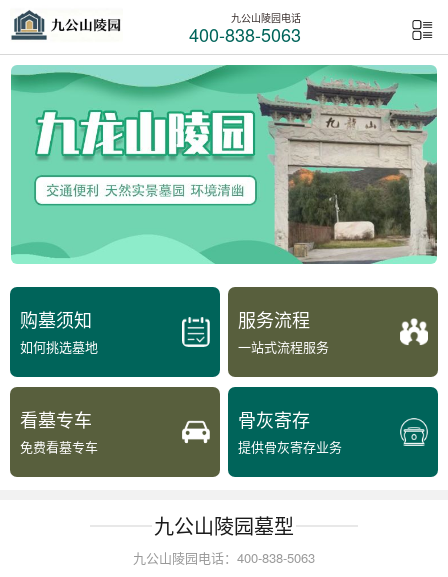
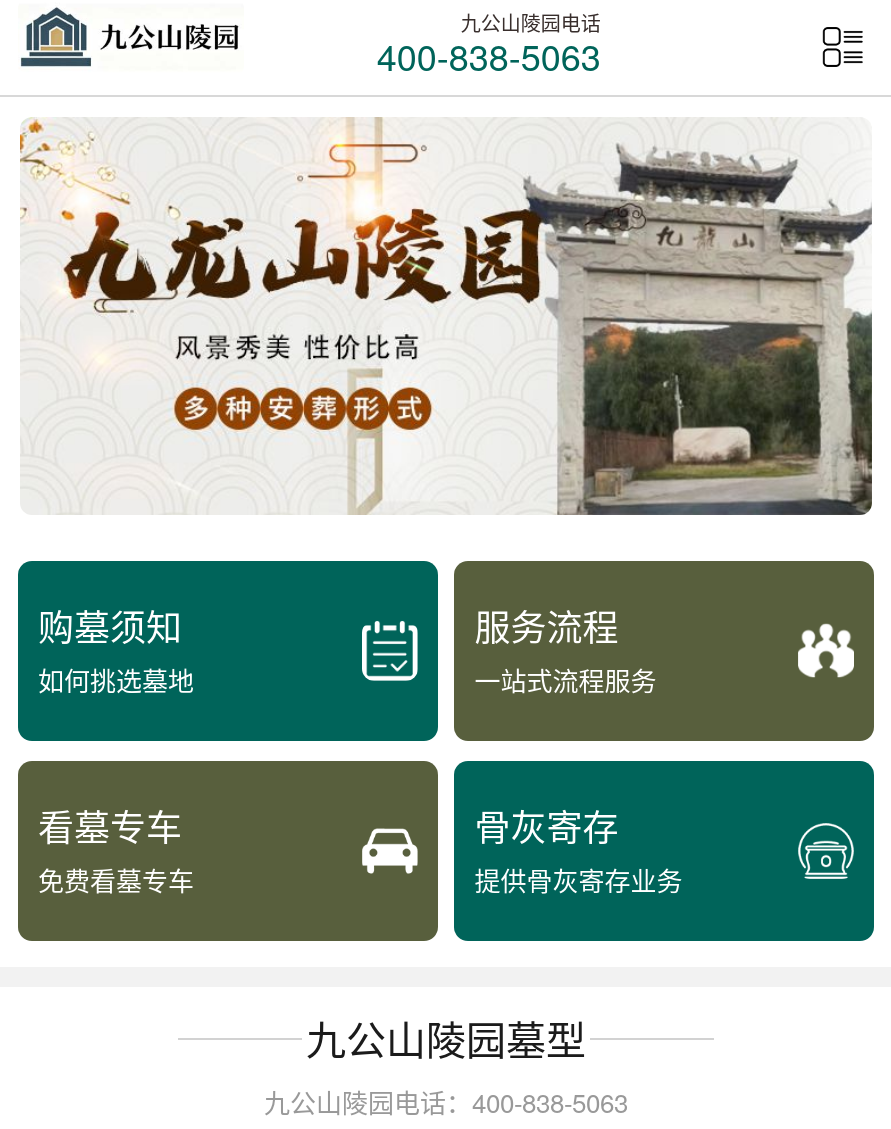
[10,64,438,265] [image] -> [18,117,872,517] [image]

